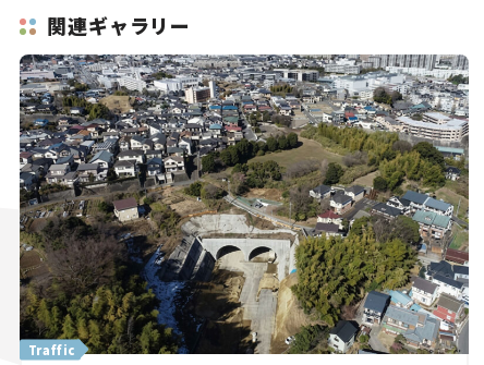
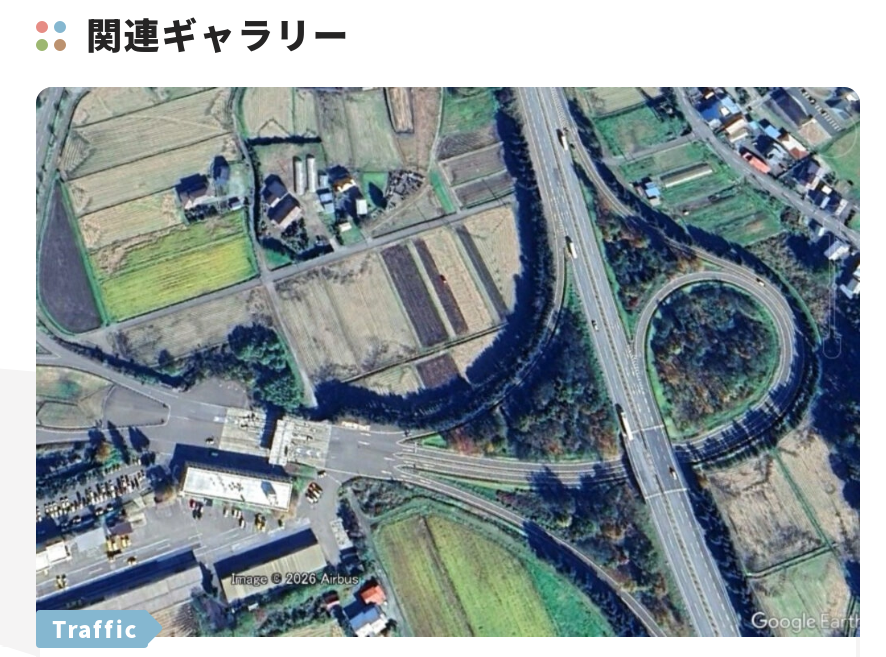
[19,54,470,355] [image] -> [34,87,862,639] [image]

